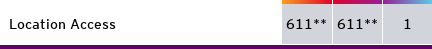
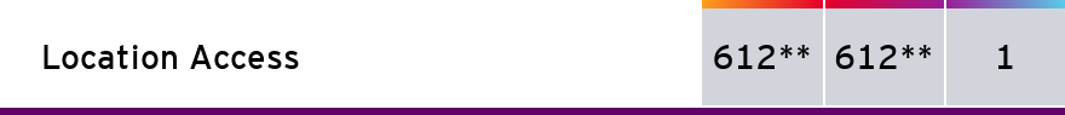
[286,15,412,31] 611** 611** 1 -> [713,36,1016,75] 612** 612** 1

